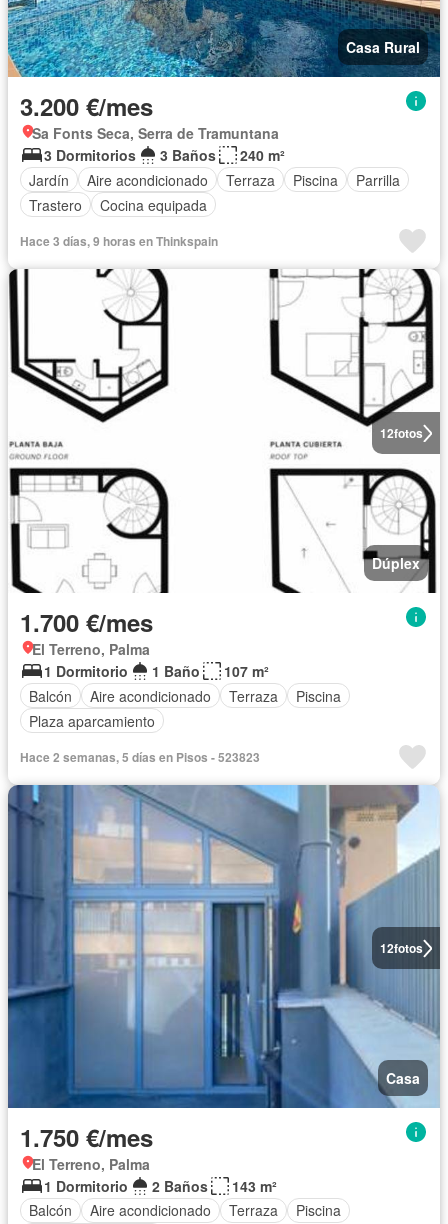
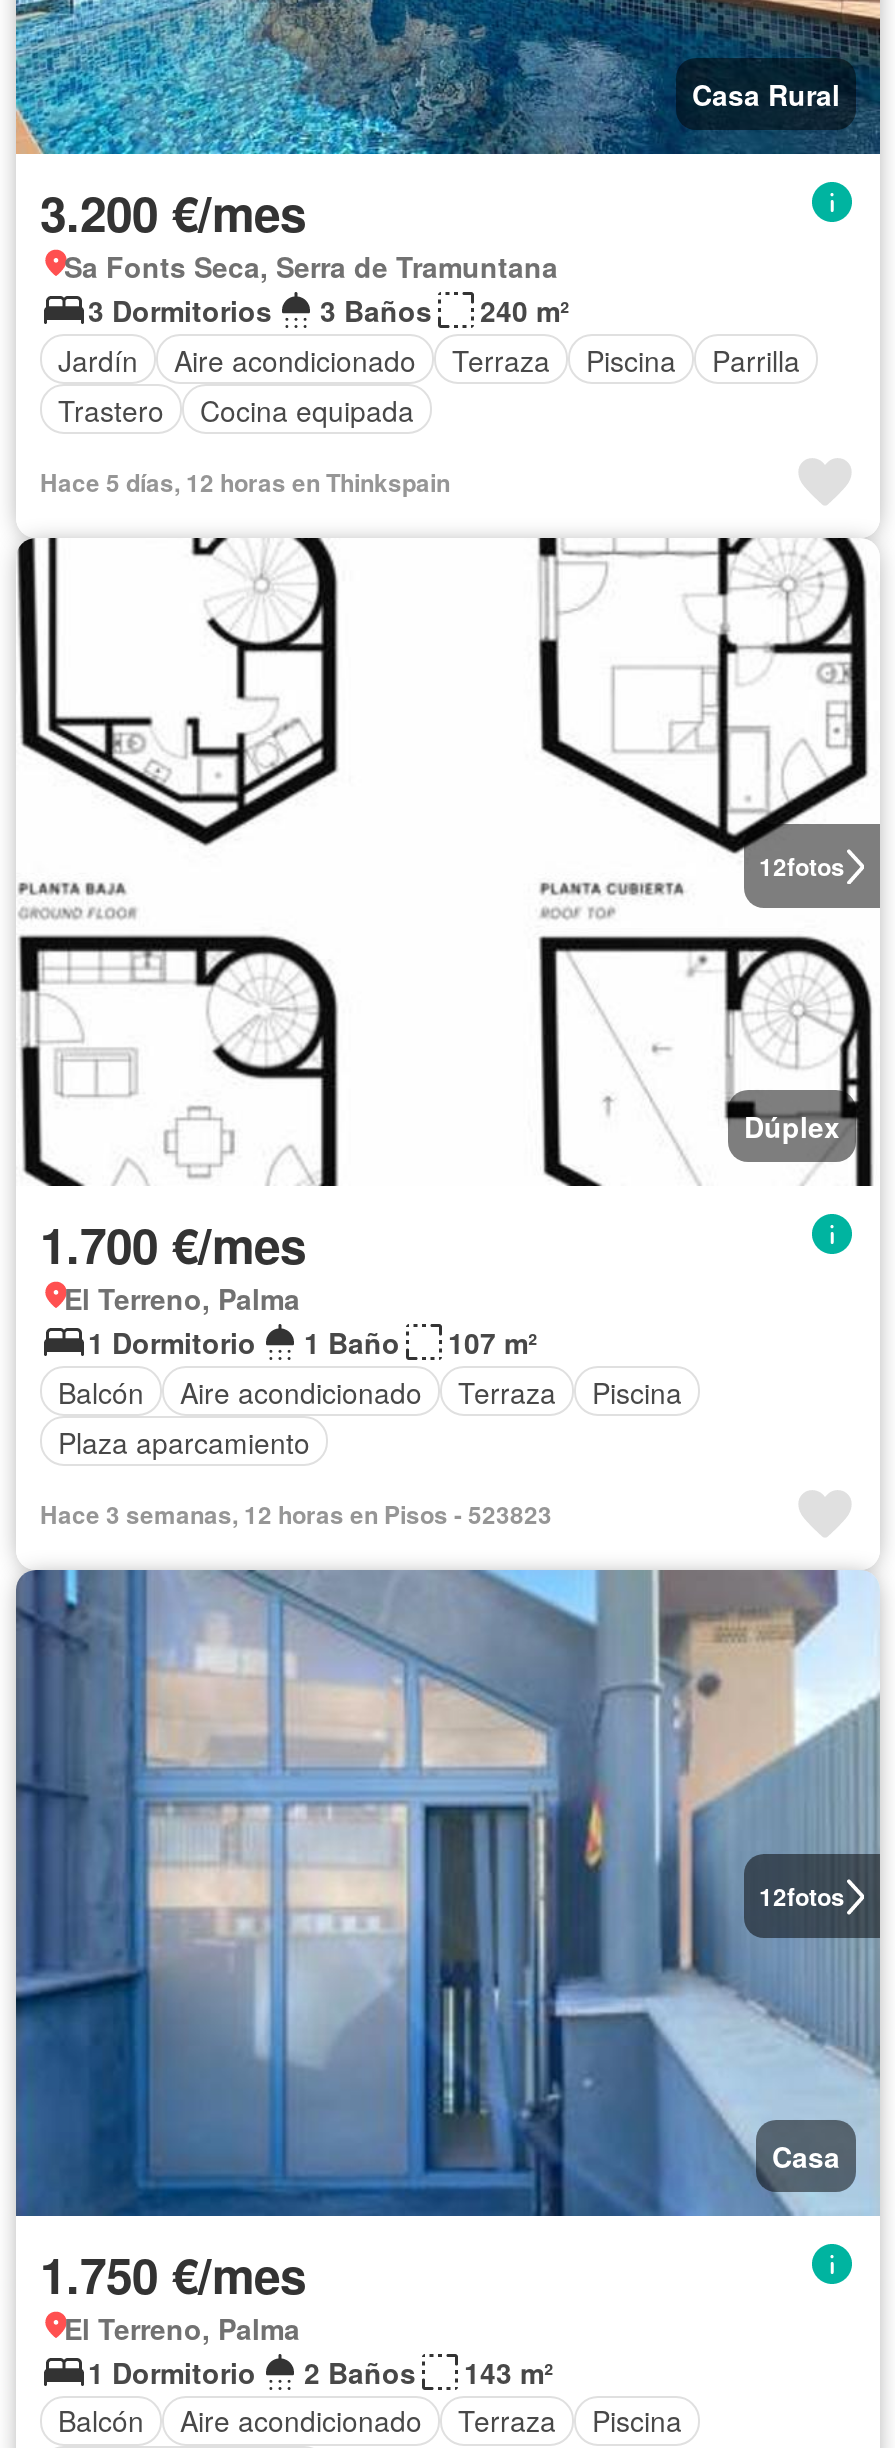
[20,232,218,250] Hace 3 días, 9 horas en Thinkspain -> [40,464,450,500] Hace 5 días, 12 horas en Thinkspain
[20,748,260,766] Hace 2 semanas, 5 días en Pisos - 523823 -> [40,1496,552,1532] Hace 3 semanas, 12 horas en Pisos - 523823

